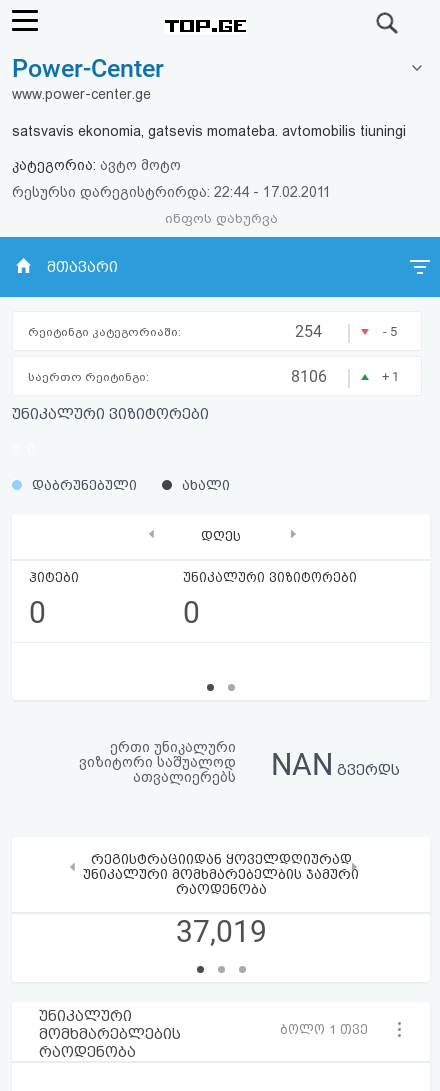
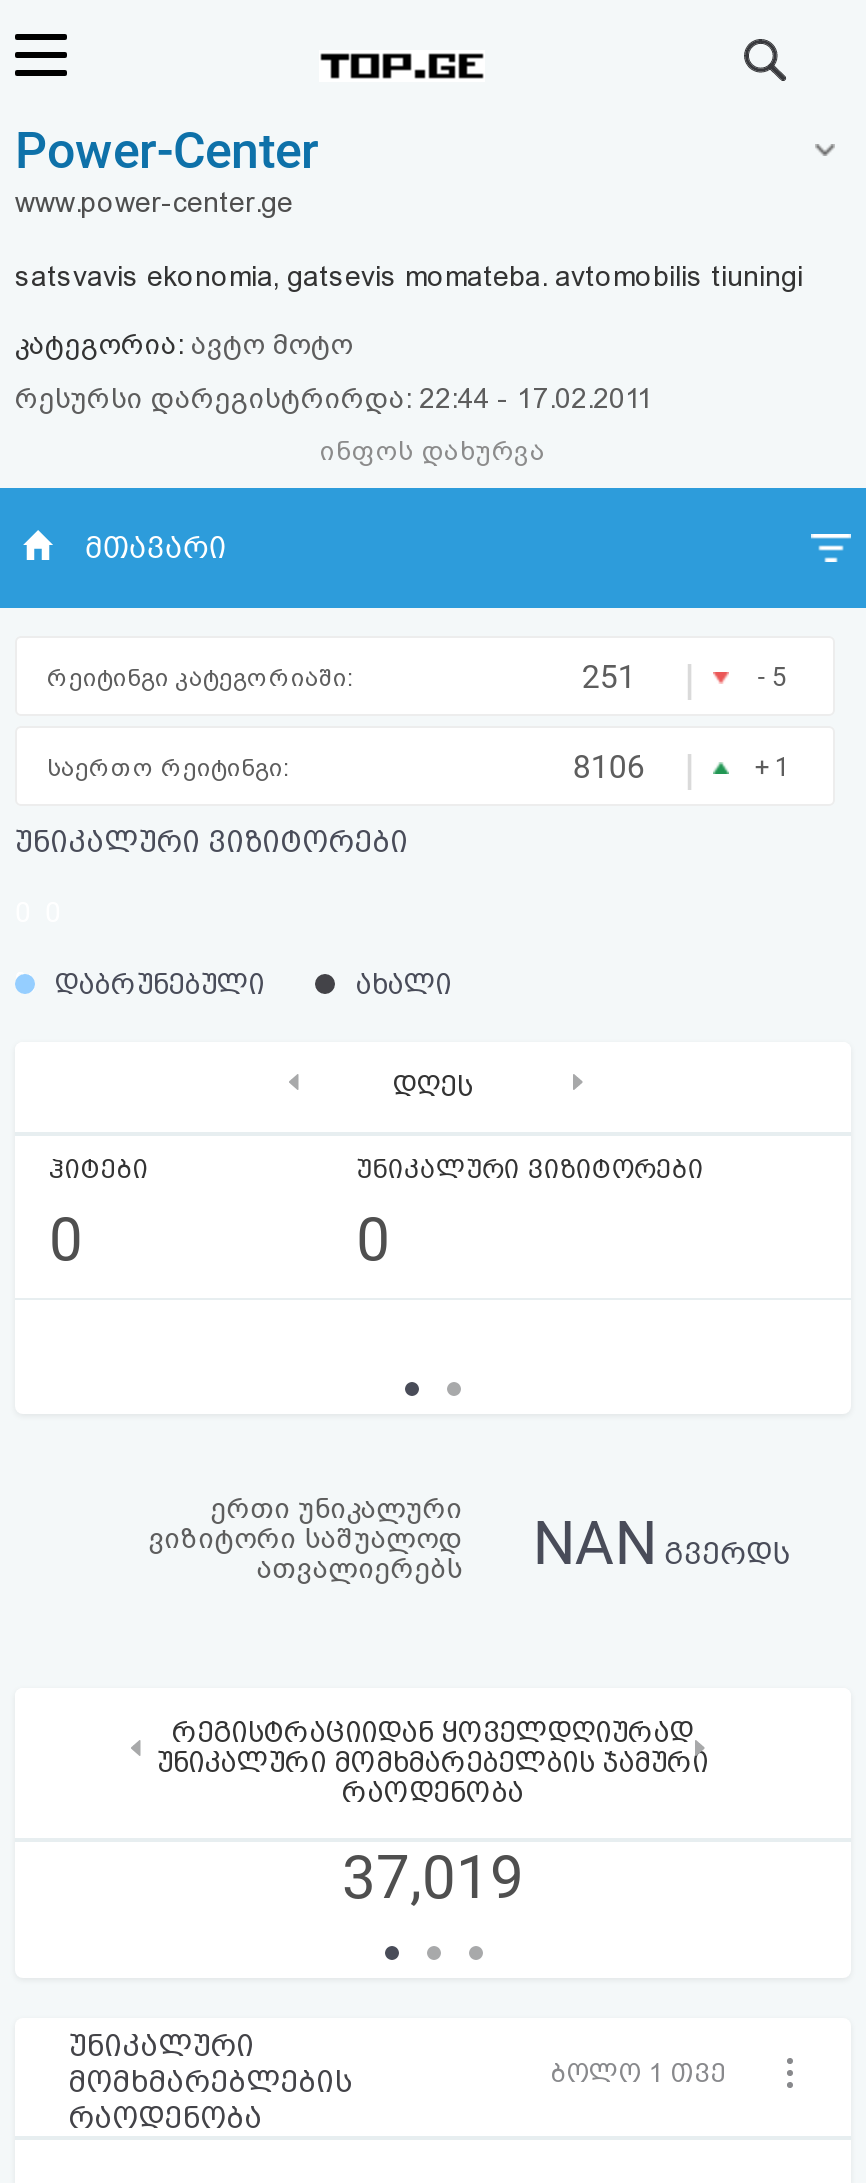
[295,322,322,341] 254 -> [582,658,636,696] 251

